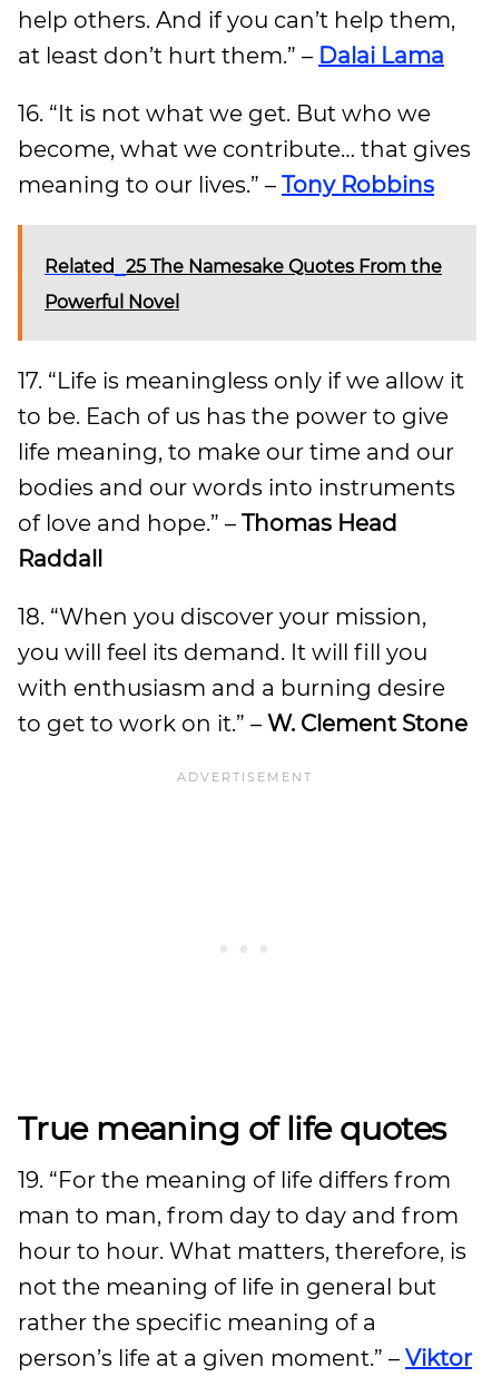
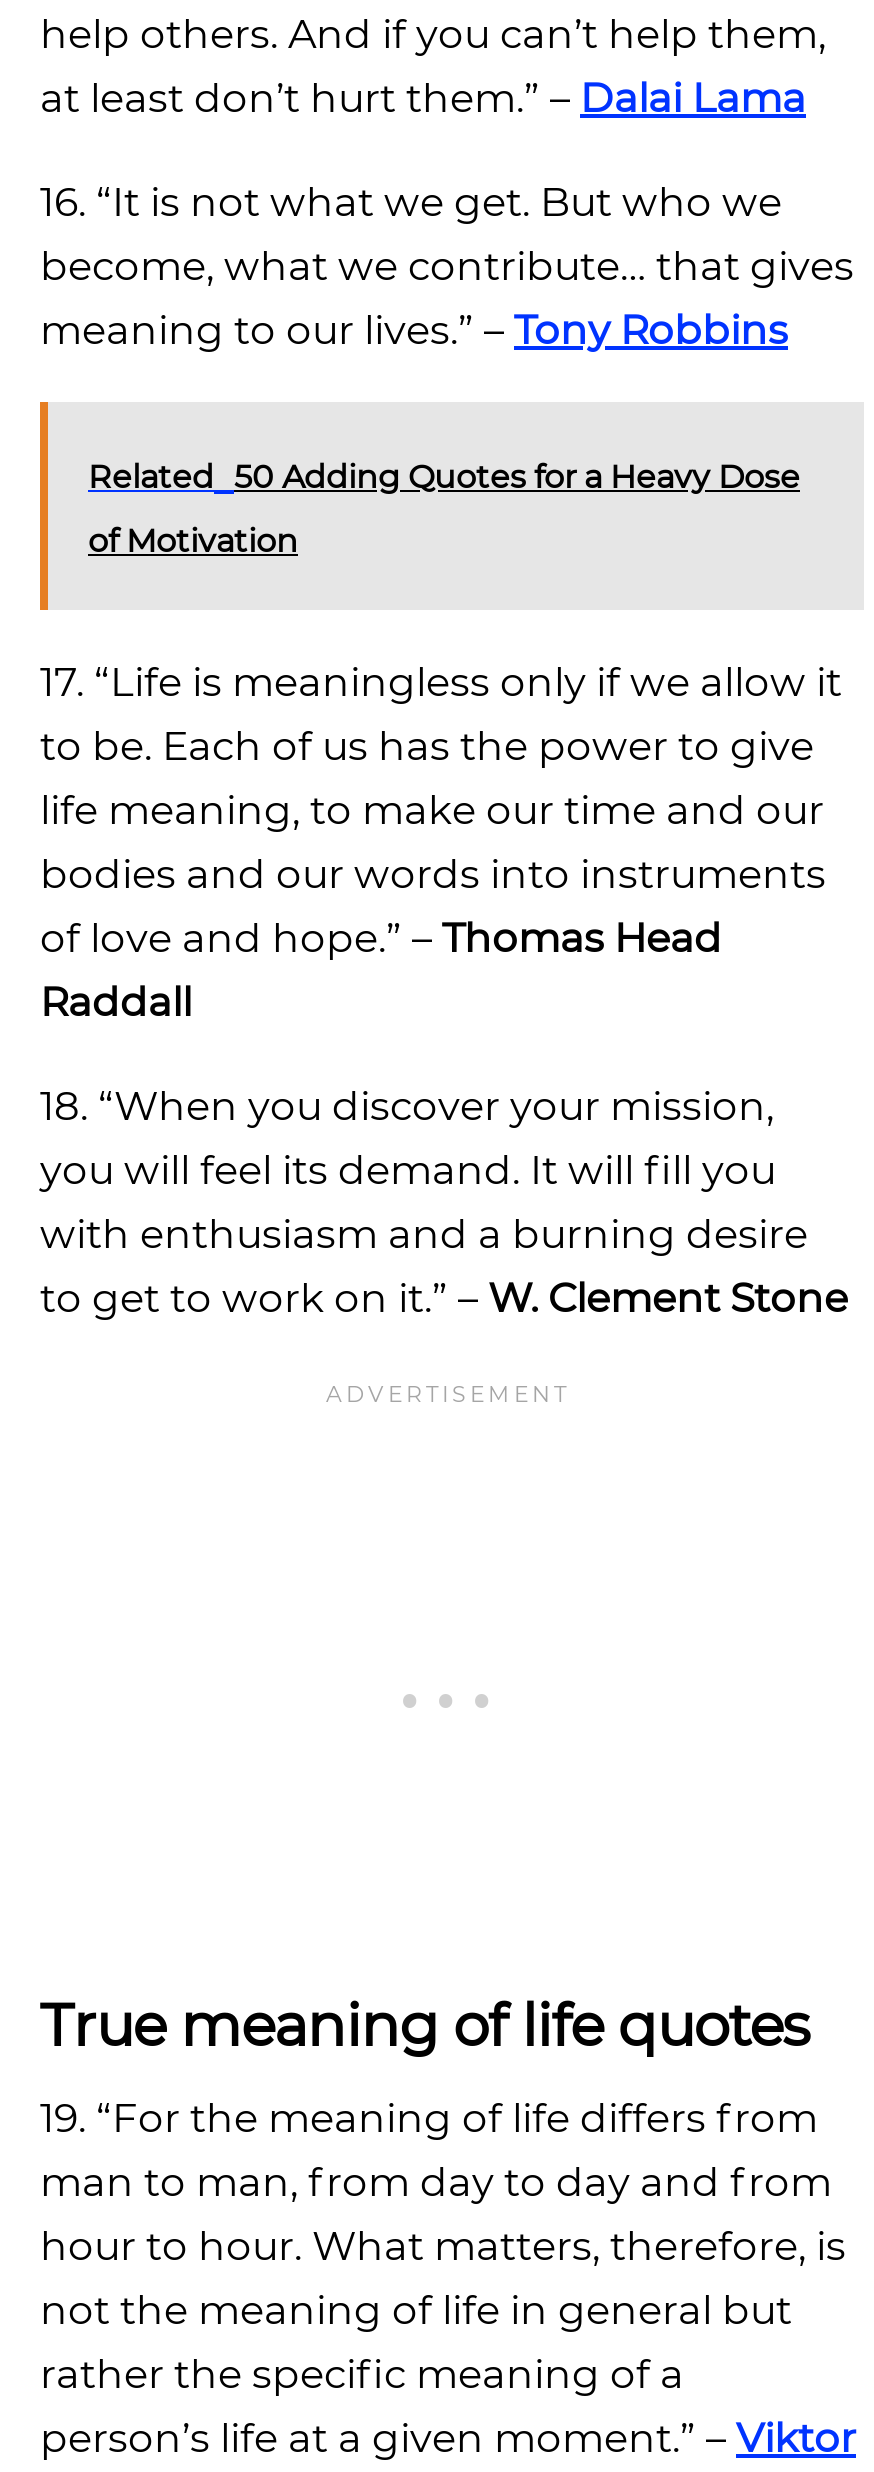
[45,256,442,277] Related 25 The Namesake Quotes From the -> [88,458,800,496] Related 50 Adding Quotes for a Heavy Dose
[45,292,179,313] Powerful Novel -> [88,522,298,560] of Motivation

